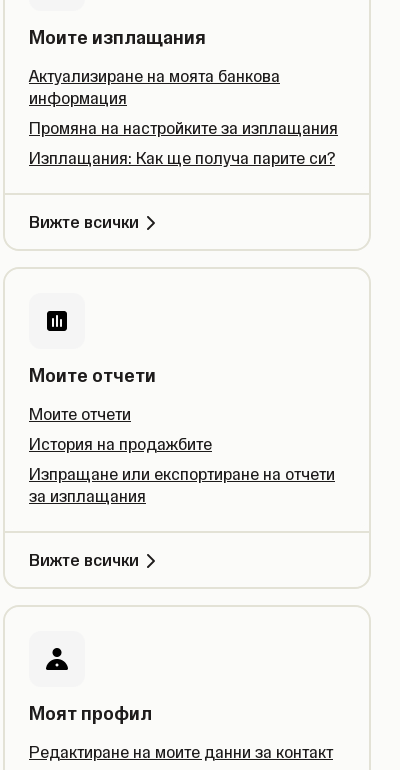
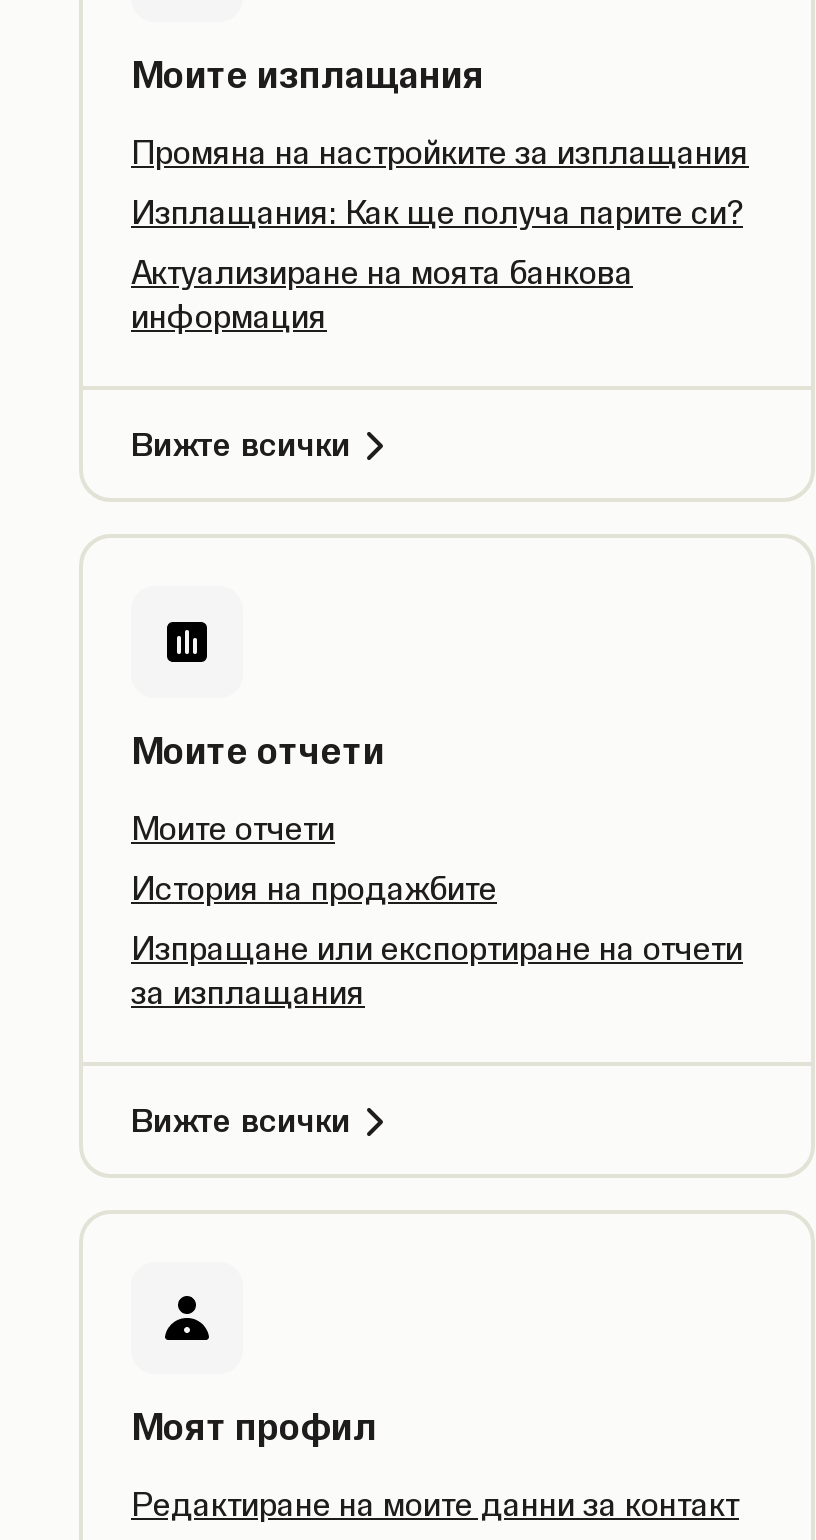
moved [29,66,280,108] -> [131,252,633,336]: Актуализиране на моята банкова | информация
moved [29,118,338,168] -> [131,132,749,232]: Промяна на настройките за изплащания | Изплащания: Как ще получа парите си?

